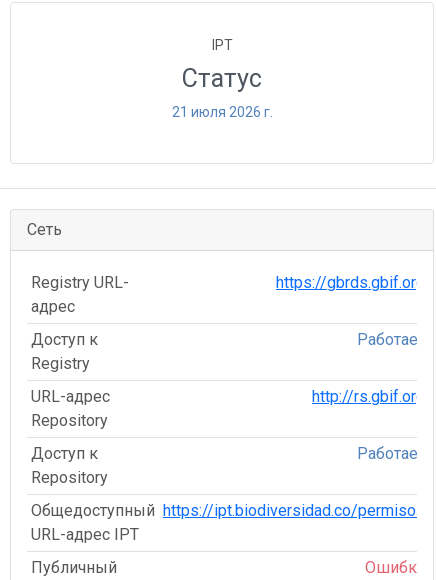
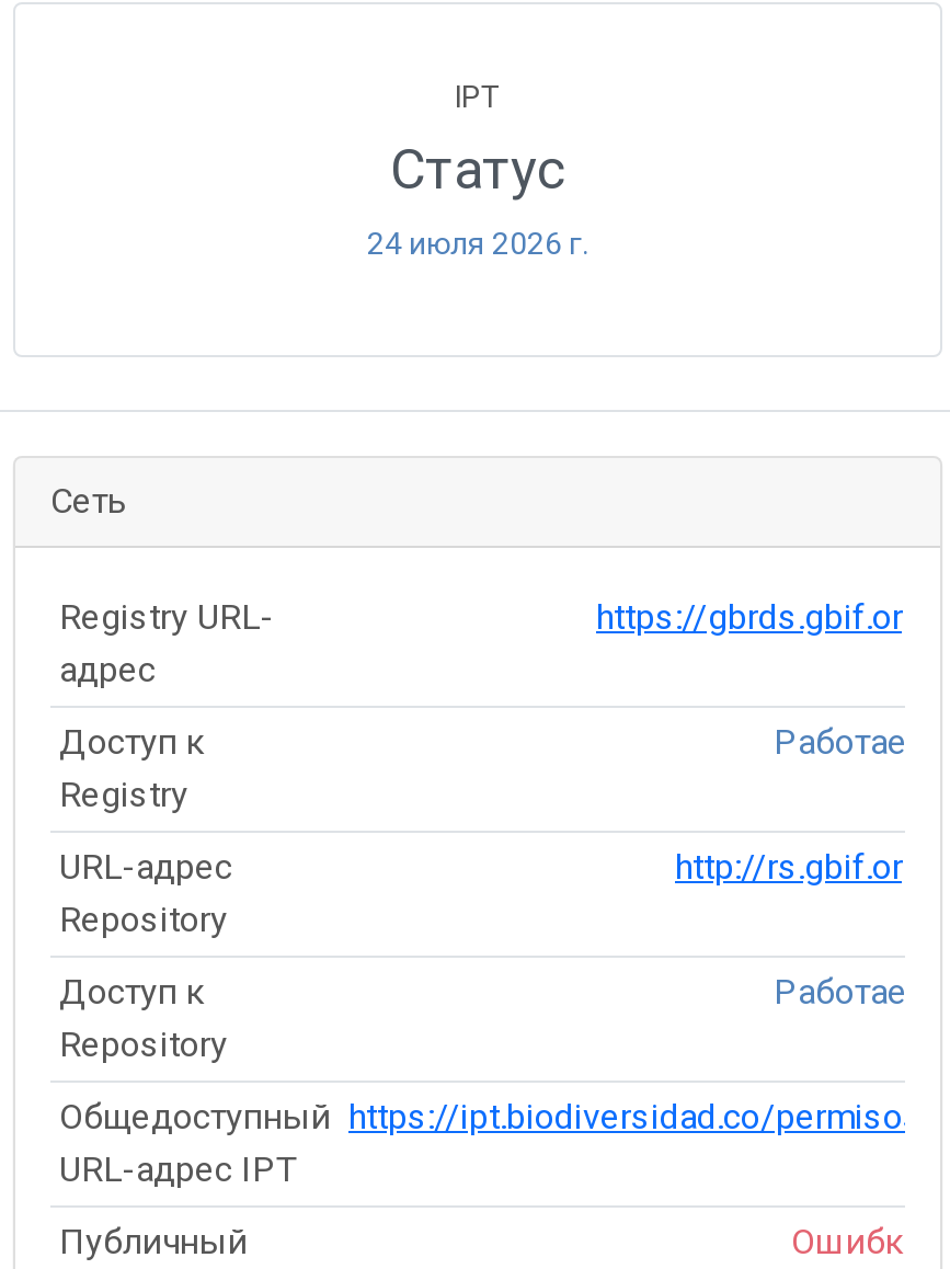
[171,104,272,120] 21 июля 2026 г. -> [367,226,588,261] 24 июля 2026 г.

